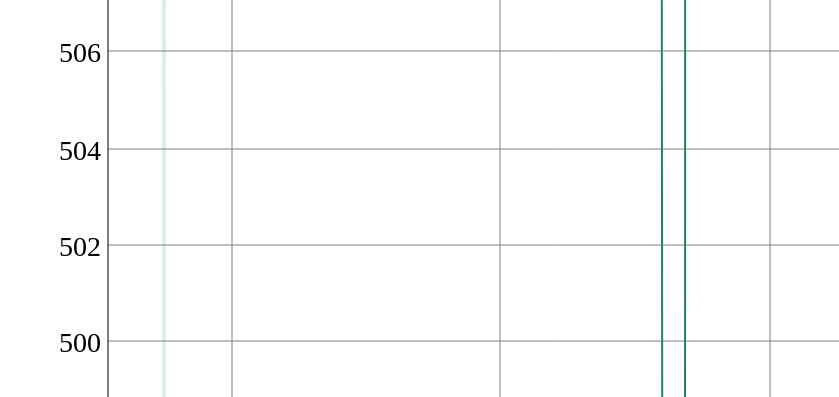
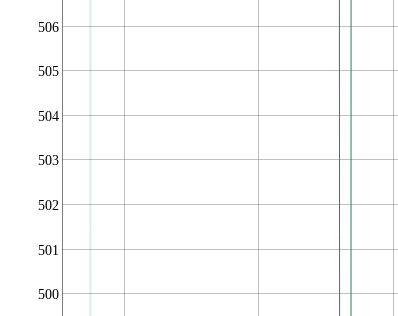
none -> [38,64,59,79] 505
none -> [38,153,59,168] 503
none -> [38,243,59,258] 501

